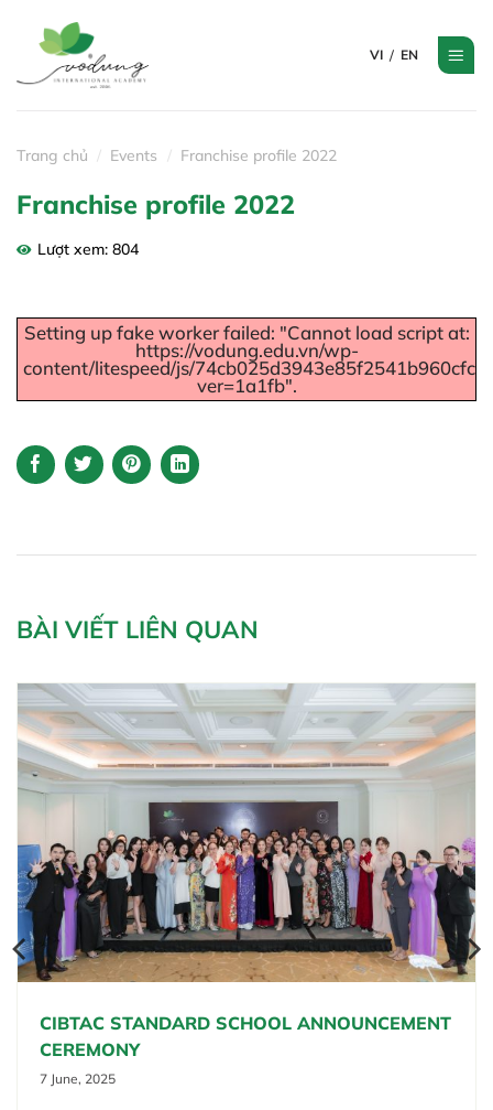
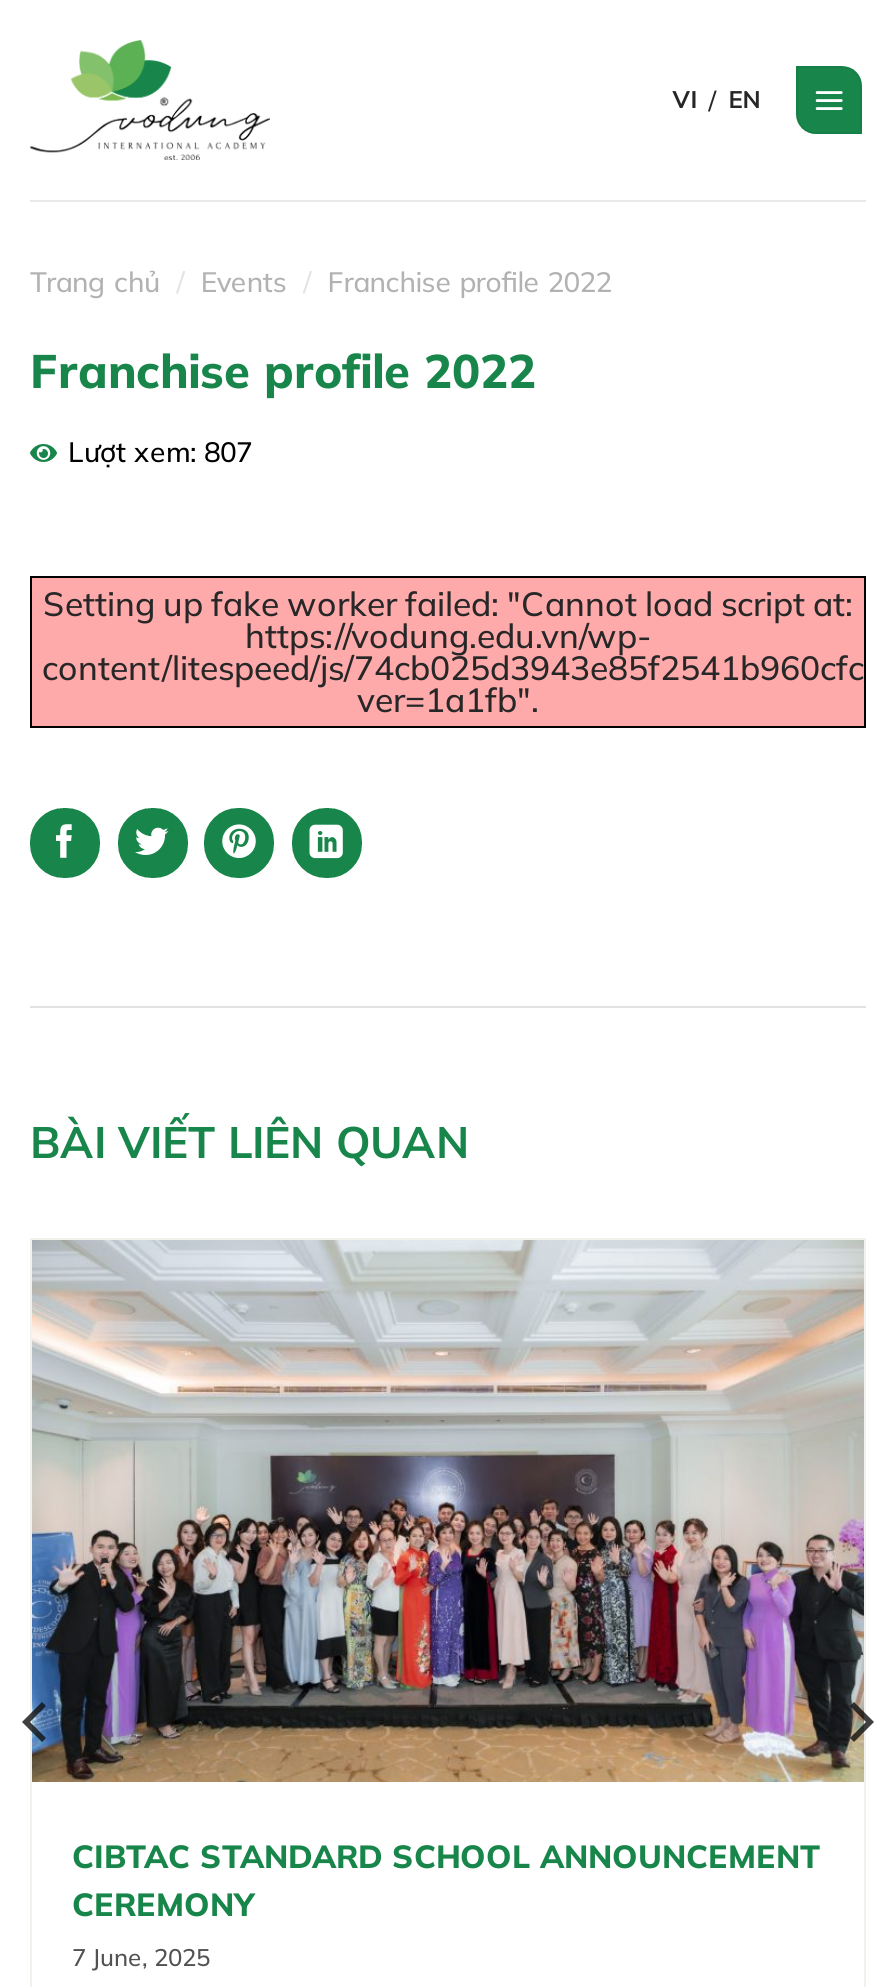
[37,239,139,259] Lượt xem: 804 -> [68,434,252,470] Lượt xem: 807

